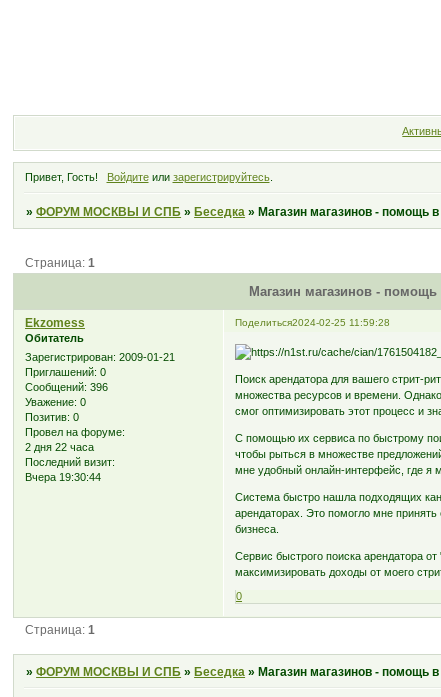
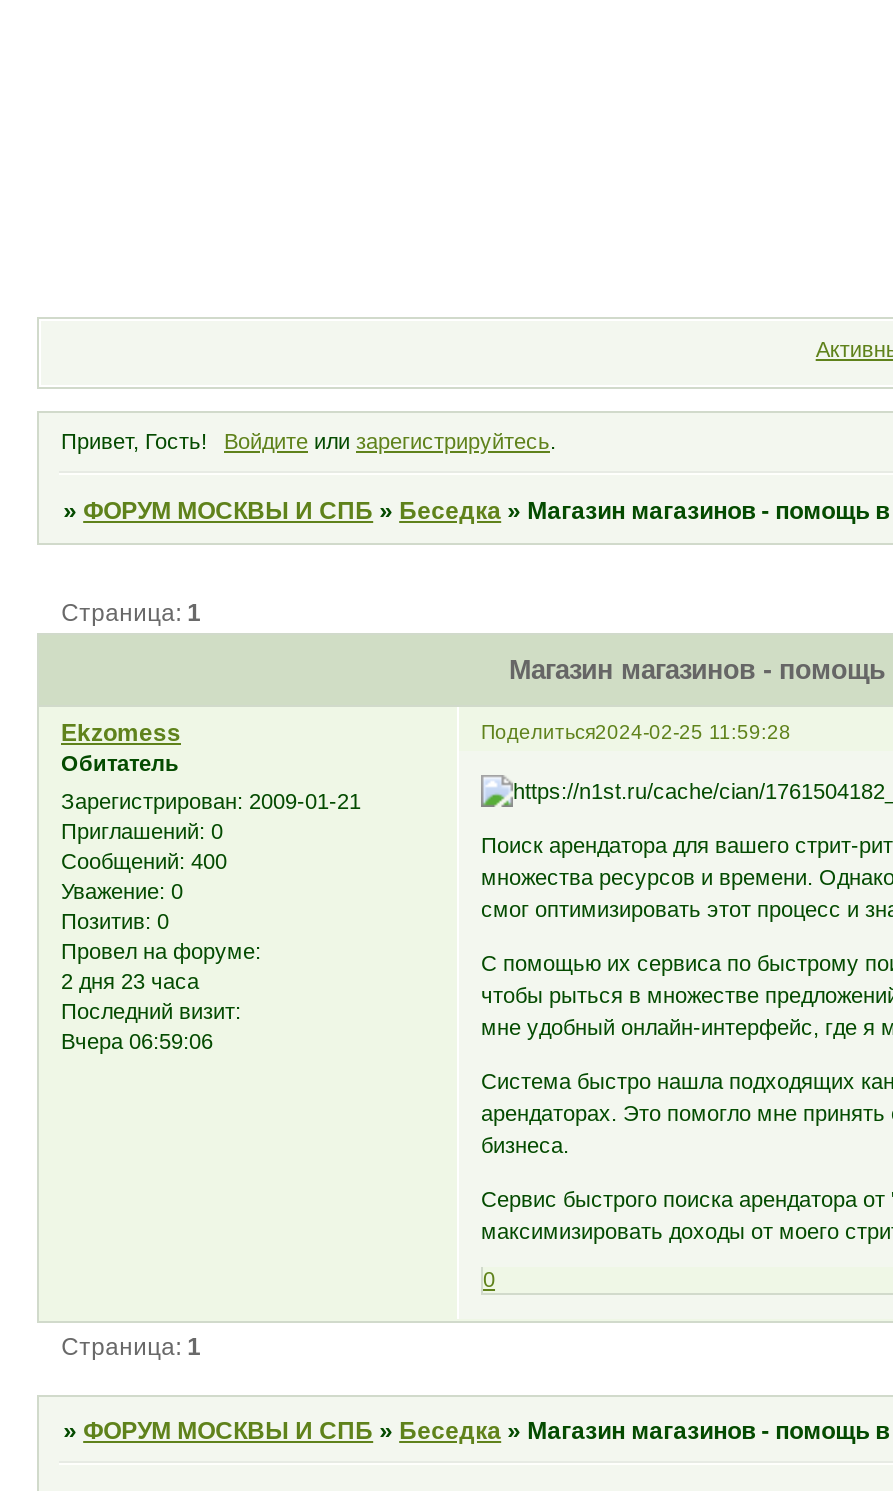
[25,381,108,393] Сообщений: 396 -> [61,849,227,873] Сообщений: 400
[25,441,94,453] 2 дня 22 часа -> [61,969,199,993] 2 дня 23 часа
[25,471,101,483] Вчера 19:30:44 -> [61,1029,213,1053] Вчера 06:59:06

